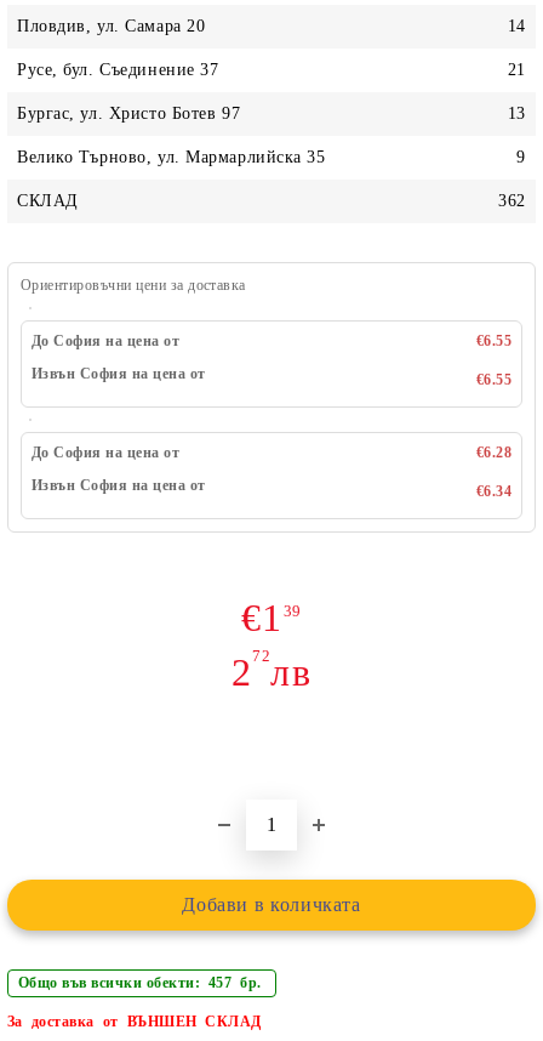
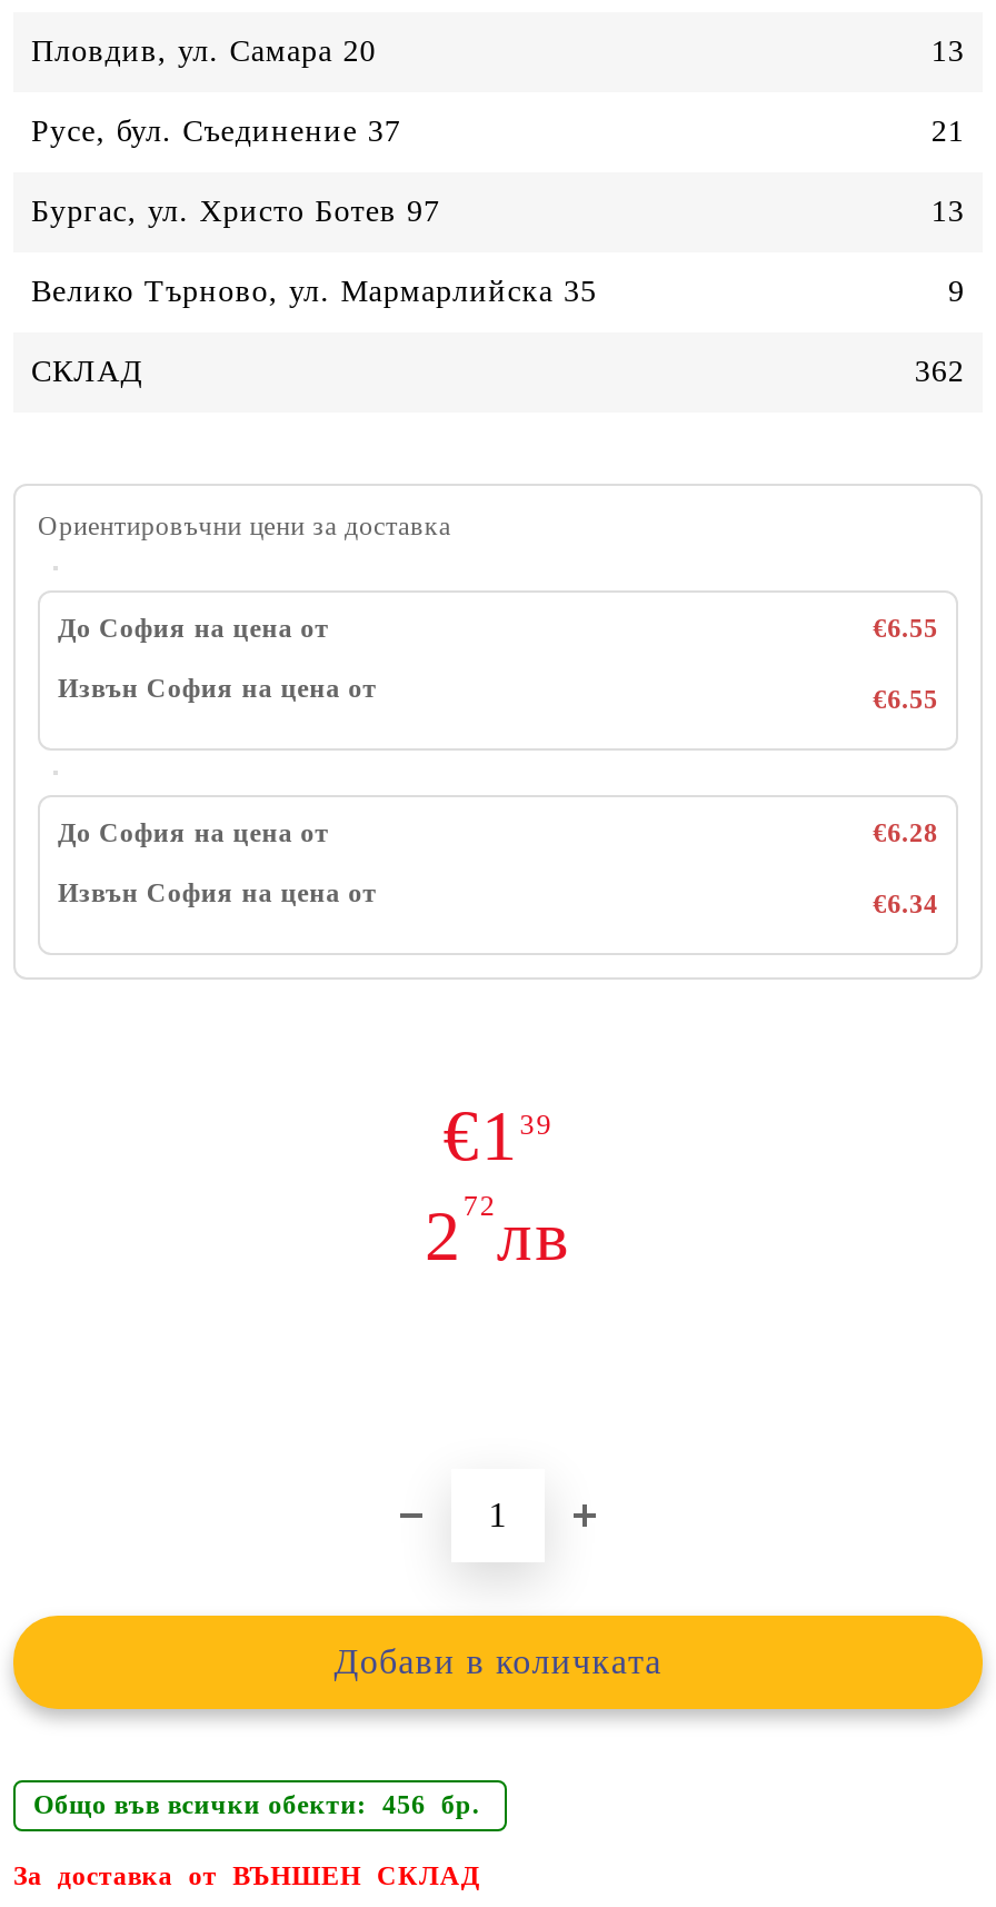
[508,17,526,35] 14 -> [931,34,965,68] 13
[18,974,266,991] Общо във всички обекти: 457 бр. -> [33,1789,488,1820] Общо във всички обекти: 456 бр.

